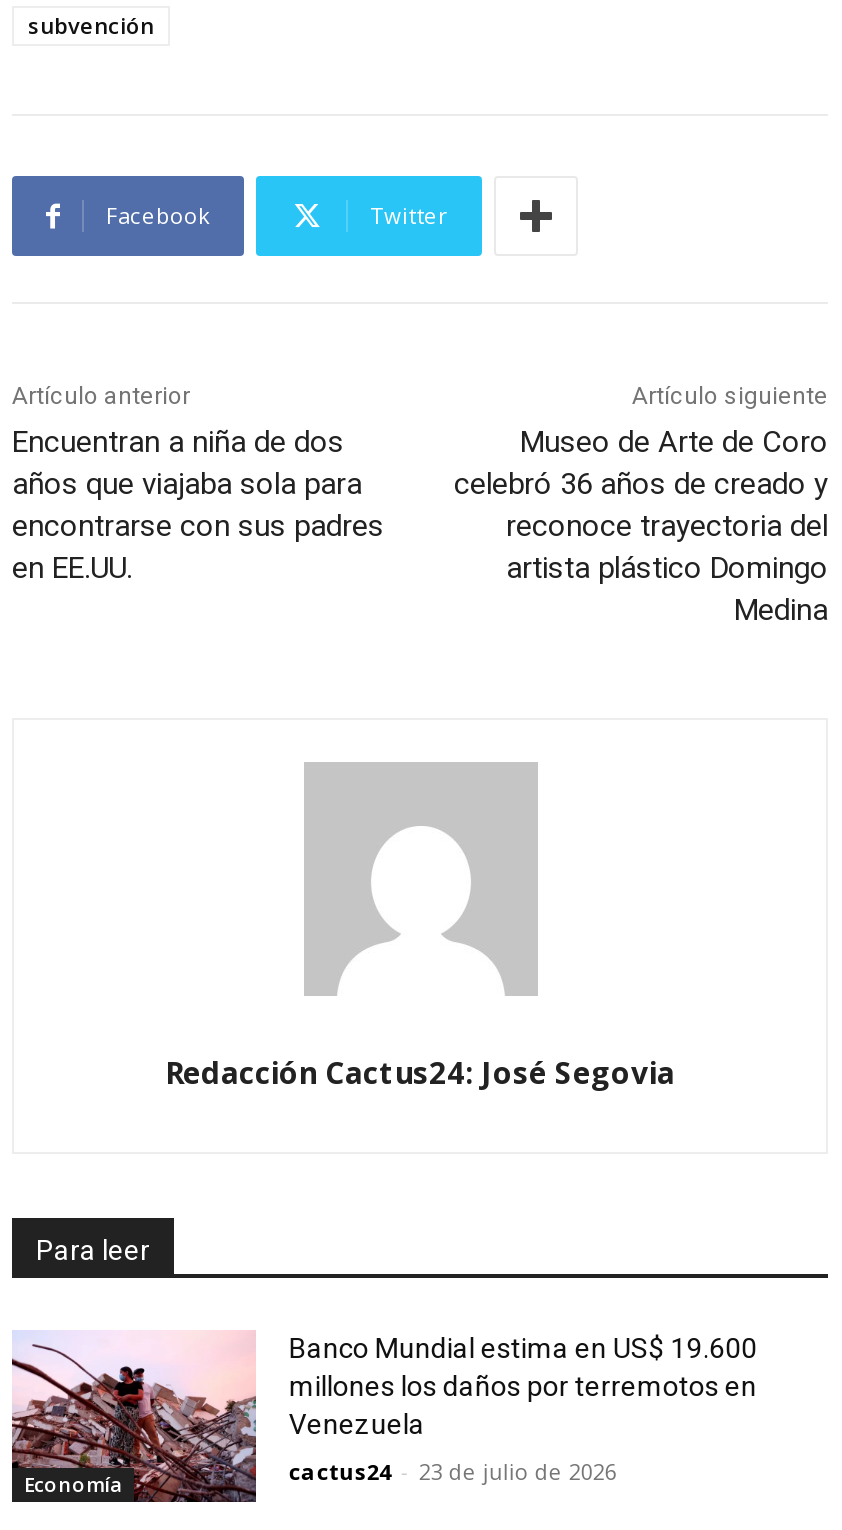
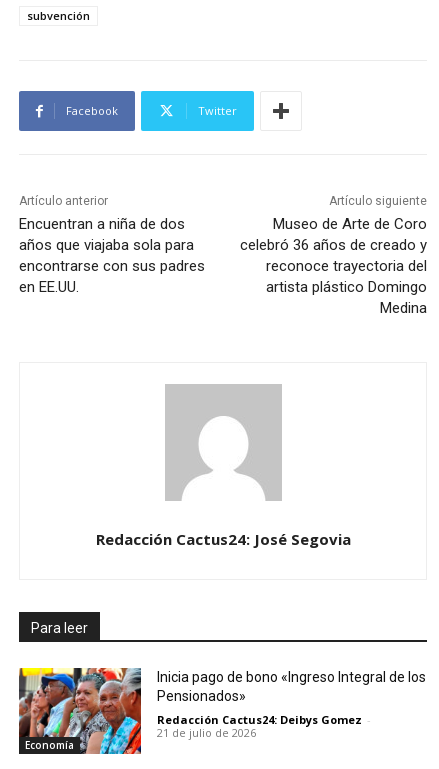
[12,1330,757,1504] [image] | Banco Mundial estima en US$ 19.600 | millones los daños por terremotos en | Venezuela -> [18,667,426,755] [image] | Inicia pago de bono «Ingreso Integral de los | Pensionados»
[289,1456,617,1486] cactus24 - 23 de julio de 2026 -> [157,712,371,740] Redacción Cactus24: Deibys Gomez - | 21 de julio de 2026

